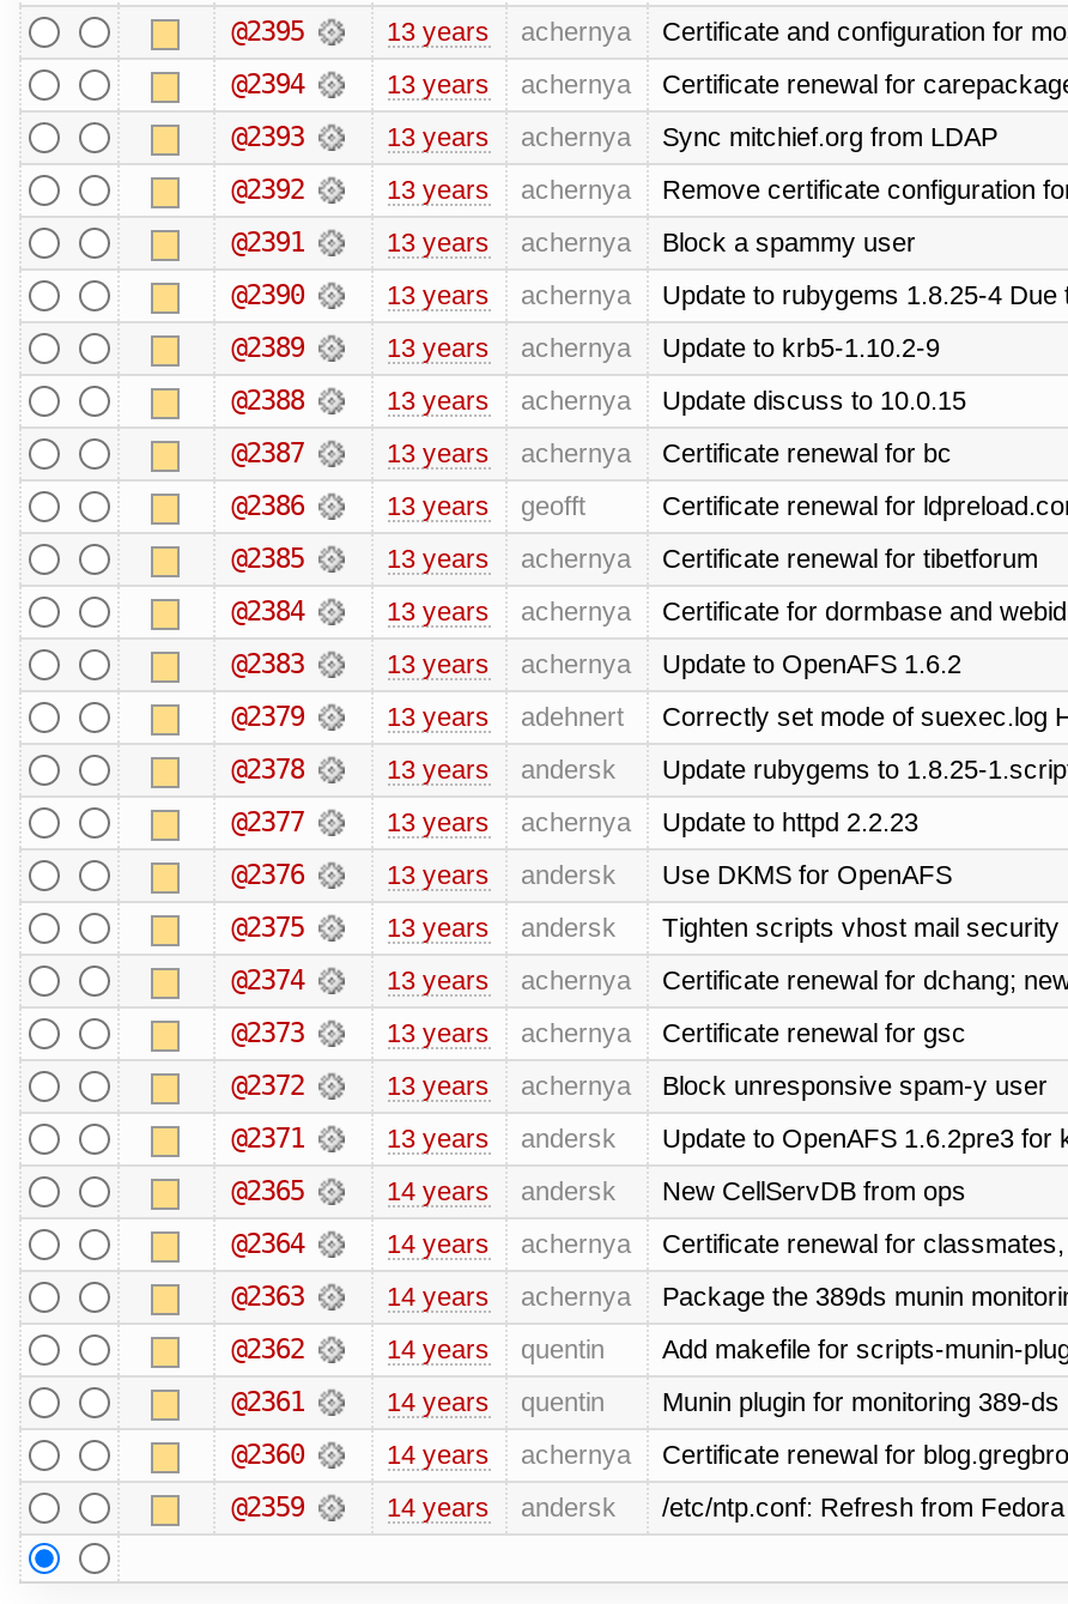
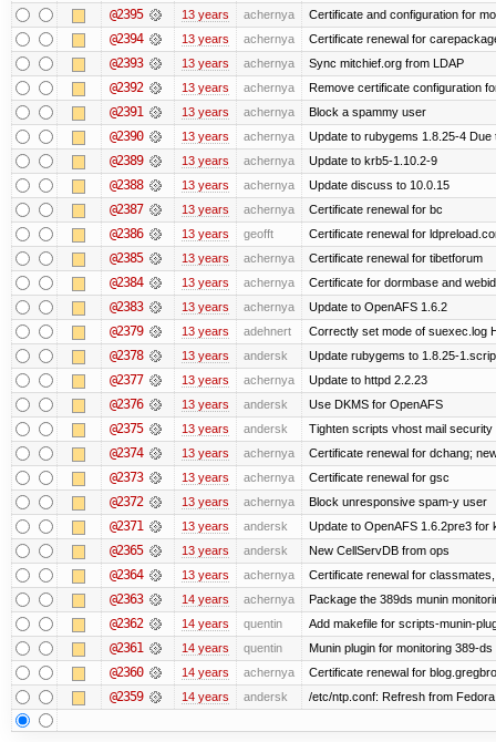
[387,1176,966,1205] 14 years andersk New CellServDB from ops -> [181,544,449,557] 13 years andersk New CellServDB from ops
[387,1229,490,1257] 14 years -> [181,568,229,581] 13 years

